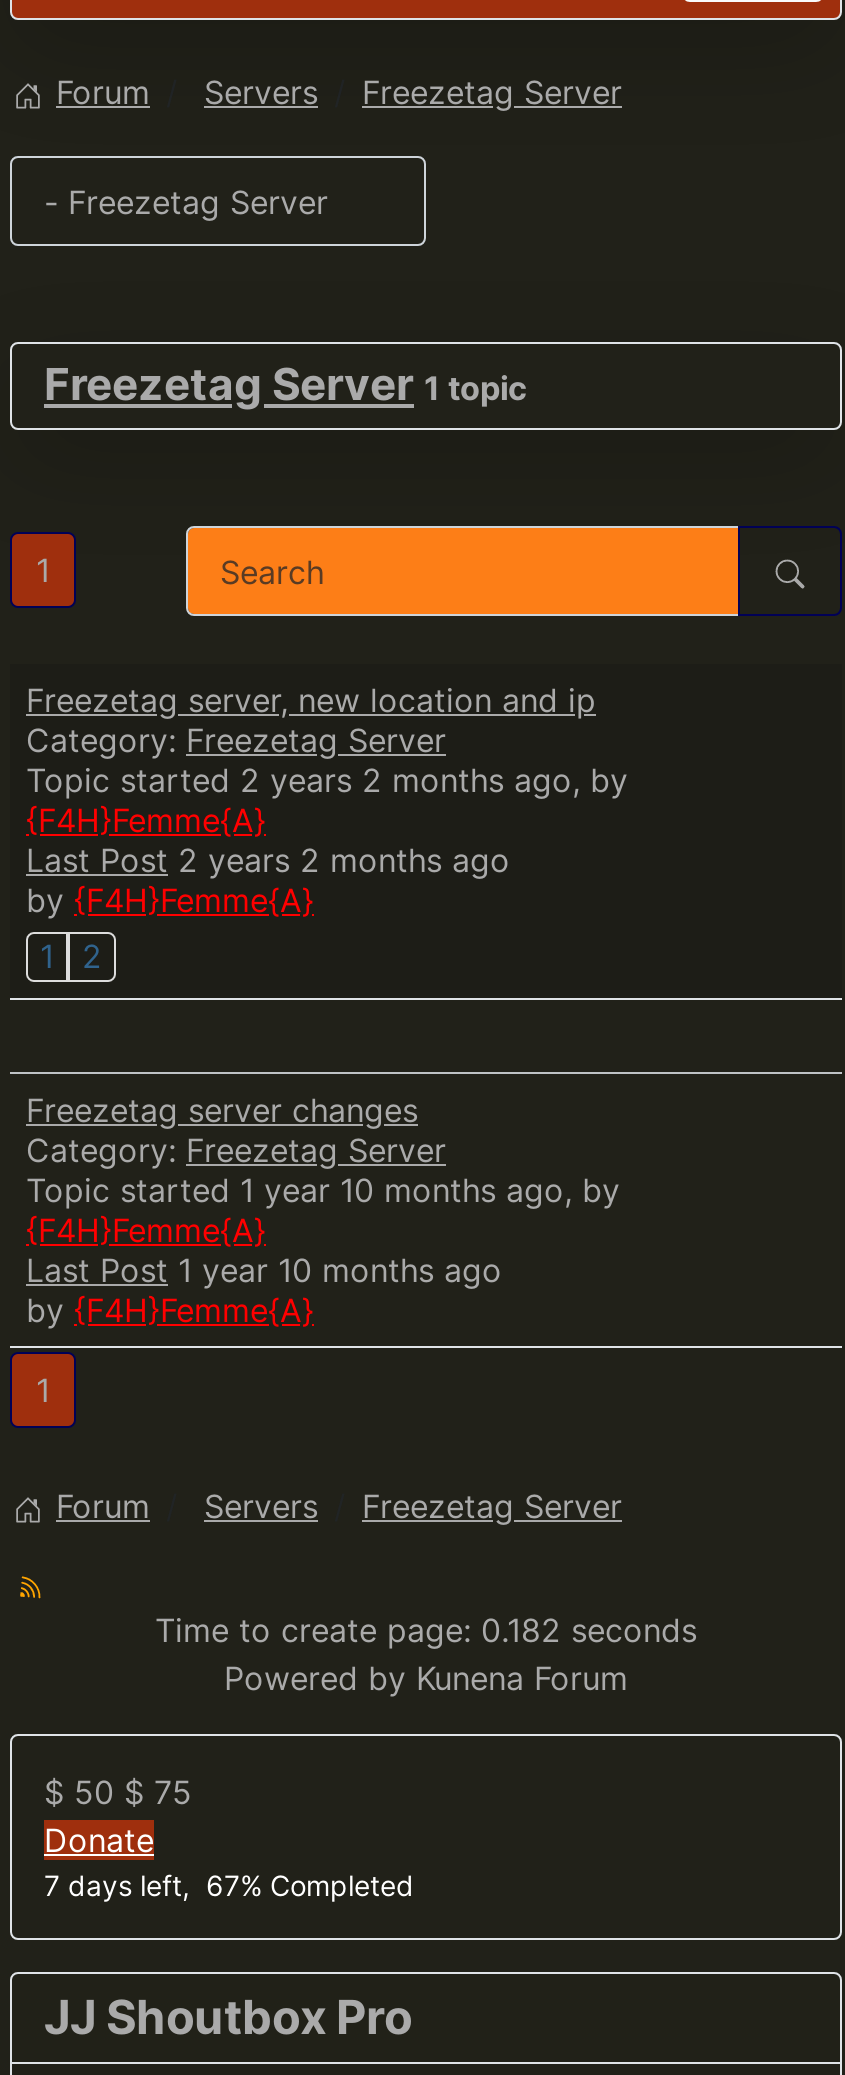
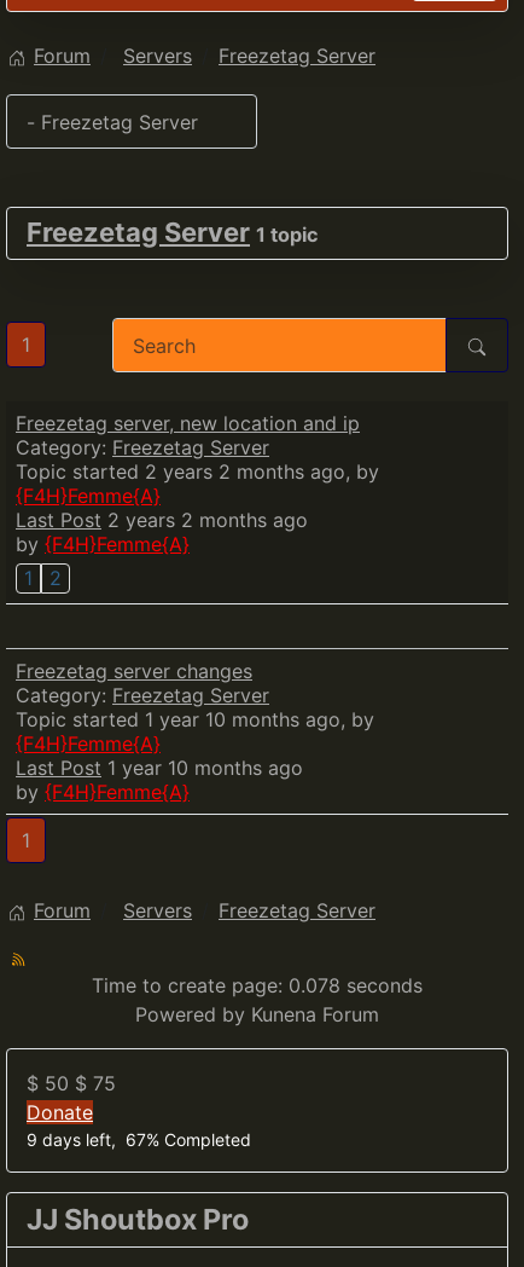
[155,1611,697,1651] Time to create page: 0.182 seconds -> [92,974,423,998] Time to create page: 0.078 seconds
[44,1869,414,1903] 7 days left, 67% Completed -> [27,1130,251,1150] 9 days left, 67% Completed

